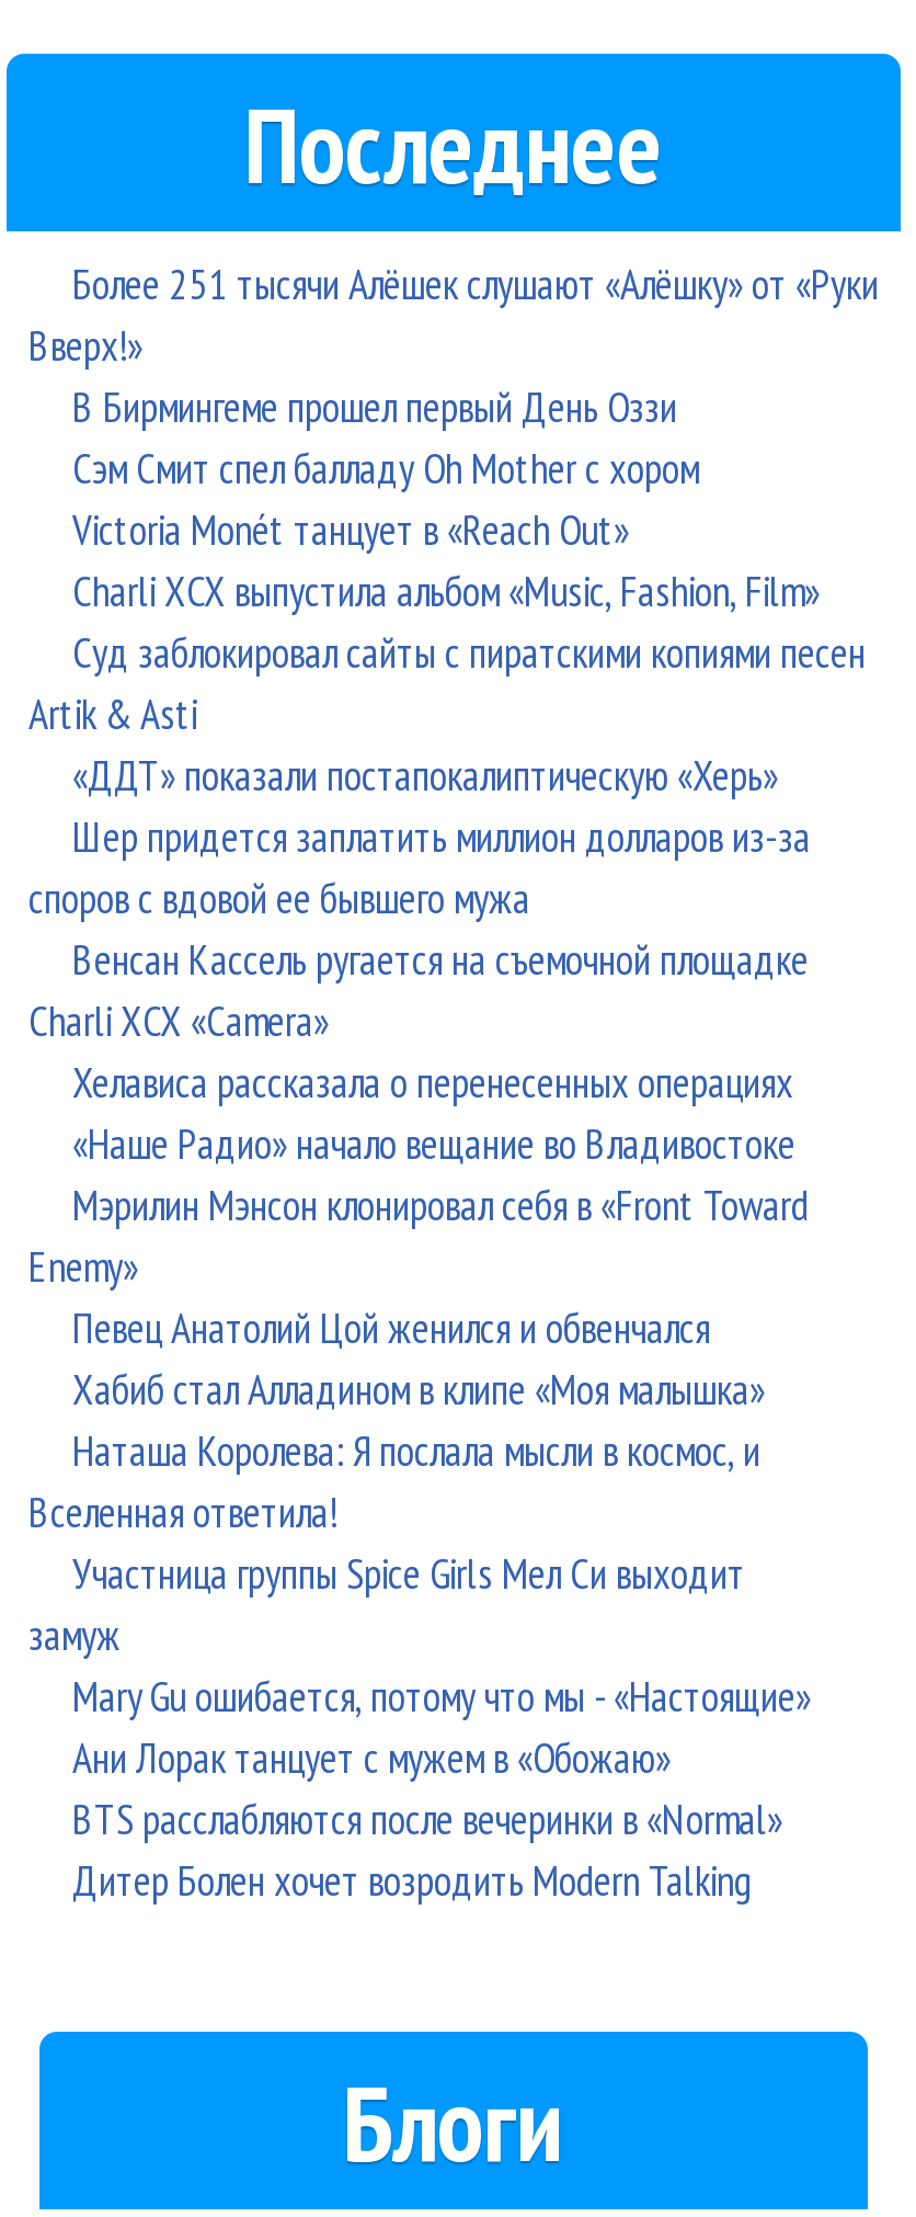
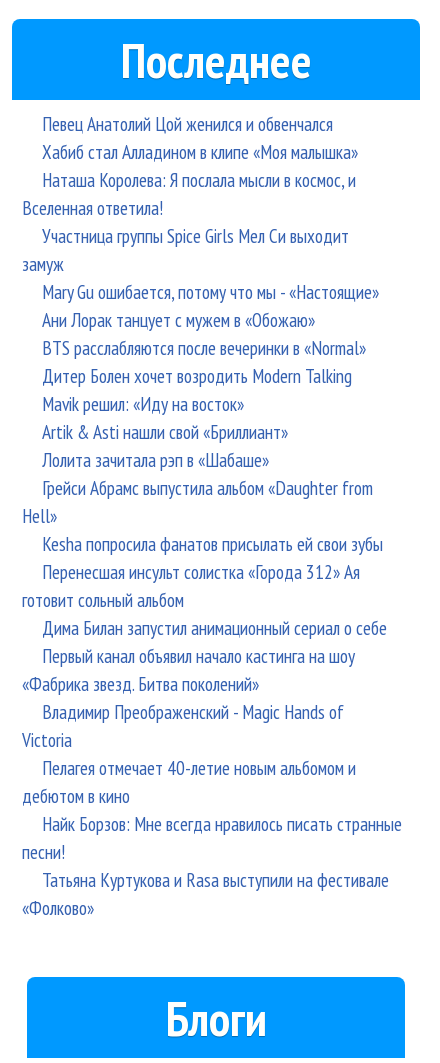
[28,255,879,1292] Более 251 тысячи Алёшек слушают «Алёшку» от «Руки | Вверх!» | В Бирмингеме прошел первый День Оззи | Сэм Смит спел балладу Oh Mother с хором | Victoria Monét танцует в «Reach Out» | Charli XCX выпустила альбом «Music, Fashion, Film» | Суд заблокировал сайты с пиратскими копиями песен | Artik & Asti | «ДДТ» показали постапокалиптическую «Херь» | Шер придется заплатить миллион долларов из-за | споров с вдовой ее бывшего мужа | Венсан Кассель ругается на съемочной площадке | Charli XCX «Camera» | Хелависа рассказала о перенесенных операциях | «Наше Радио» начало вещание во Владивостоке | Мэрилин Мэнсон клонировал себя в «Front Toward | Enemy» -> none
moved [28,1299,782,1906] -> [22,111,366,388]: Певец Анатолий Цой женился и обвенчался | Хабиб стал Алладином в клипе «Моя малышка» | Наташа Королева: Я послала мысли в космос, и | ... | BTS расслабляются после вечеринки в «Normal» | Дитер Болен хочет возродить Modern Talking
none -> [22,391,402,920] Mavik решил: «Иду на восток» | Artik & Asti нашли свой «Бриллиант» | Лолита зачитала рэп в «Шабаше» | Грейси Абрамс выпустила альбом «Daughter from | Hell» | Kesha попросила фанатов присылать ей свои зубы | Перенесшая инсульт солистка «Города 312» Ая | готовит сольный альбом | Дима Билан запустил анимационный сериал о себе | Первый канал объявил начало кастинга на шоу | «Фабрика звезд. Битва поколений» | Владимир Преображенский - Magic Hands of | Victoria | Пелагея отмечает 40-летие новым альбомом и | дебютом в кино | Найк Борзов: Мне всегда нравилось писать странные | песни! | Татьяна Куртукова и Rasa выступили на фестивале | «Фолково»

